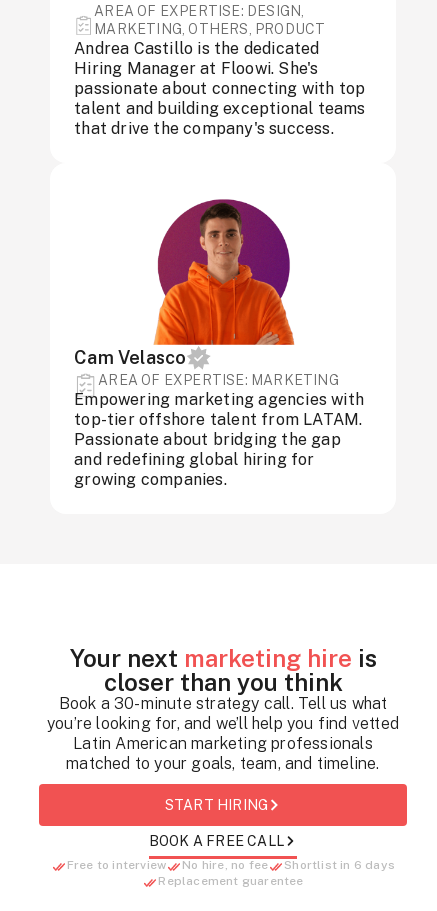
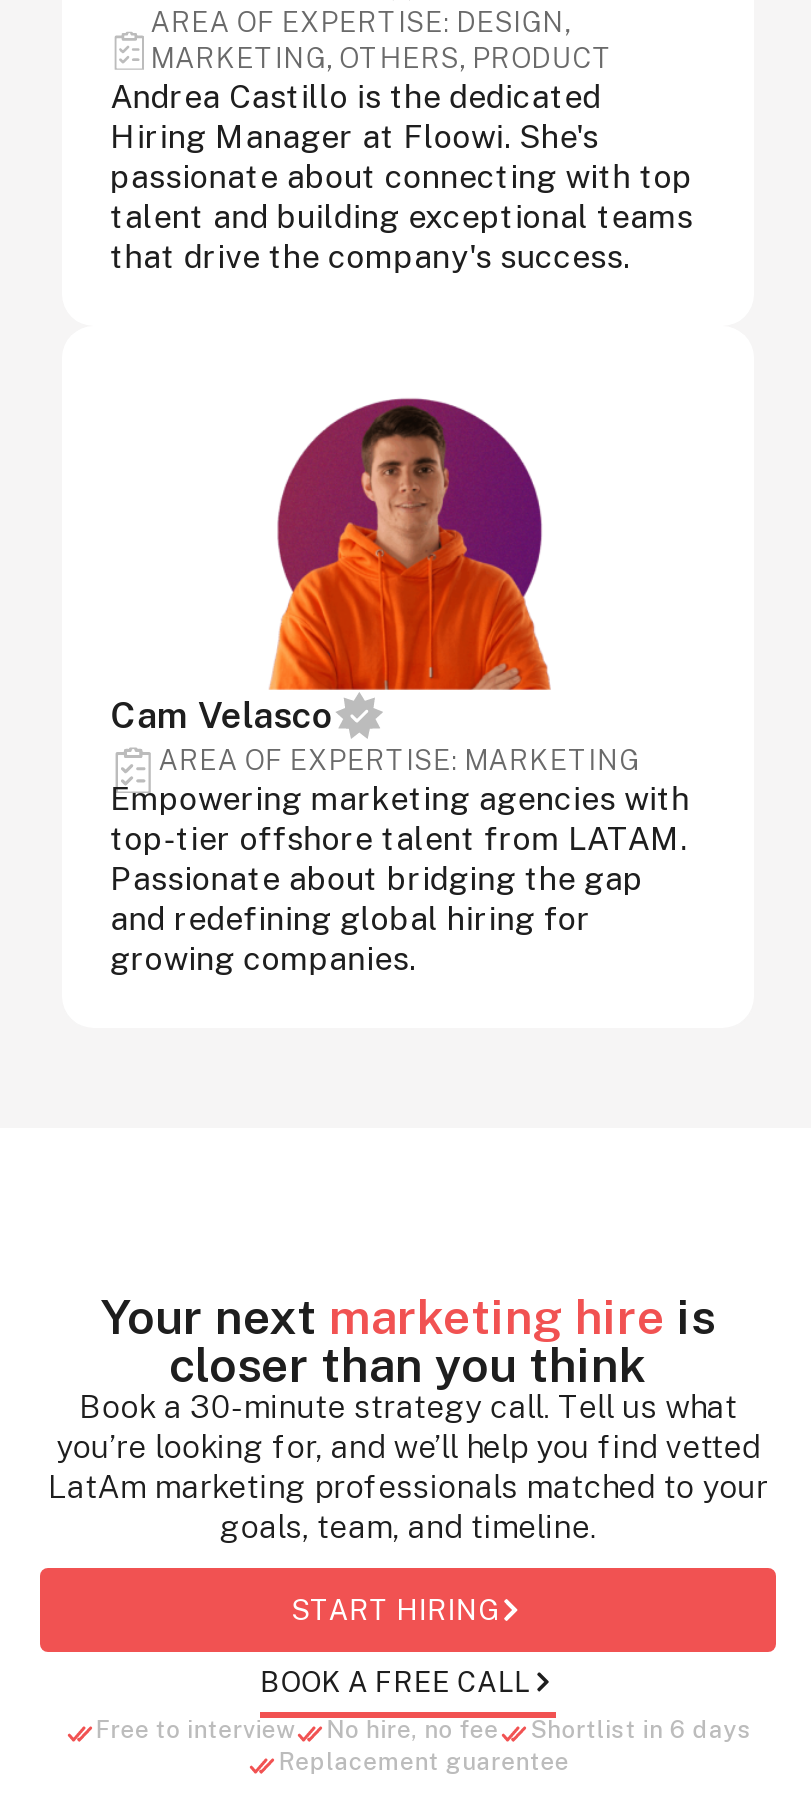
[66,734,380,773] Latin American marketing professionals | matched to your goals, team, and timeline. -> [48,1468,768,1546] LatAm marketing professionals matched to your | goals, team, and timeline.

